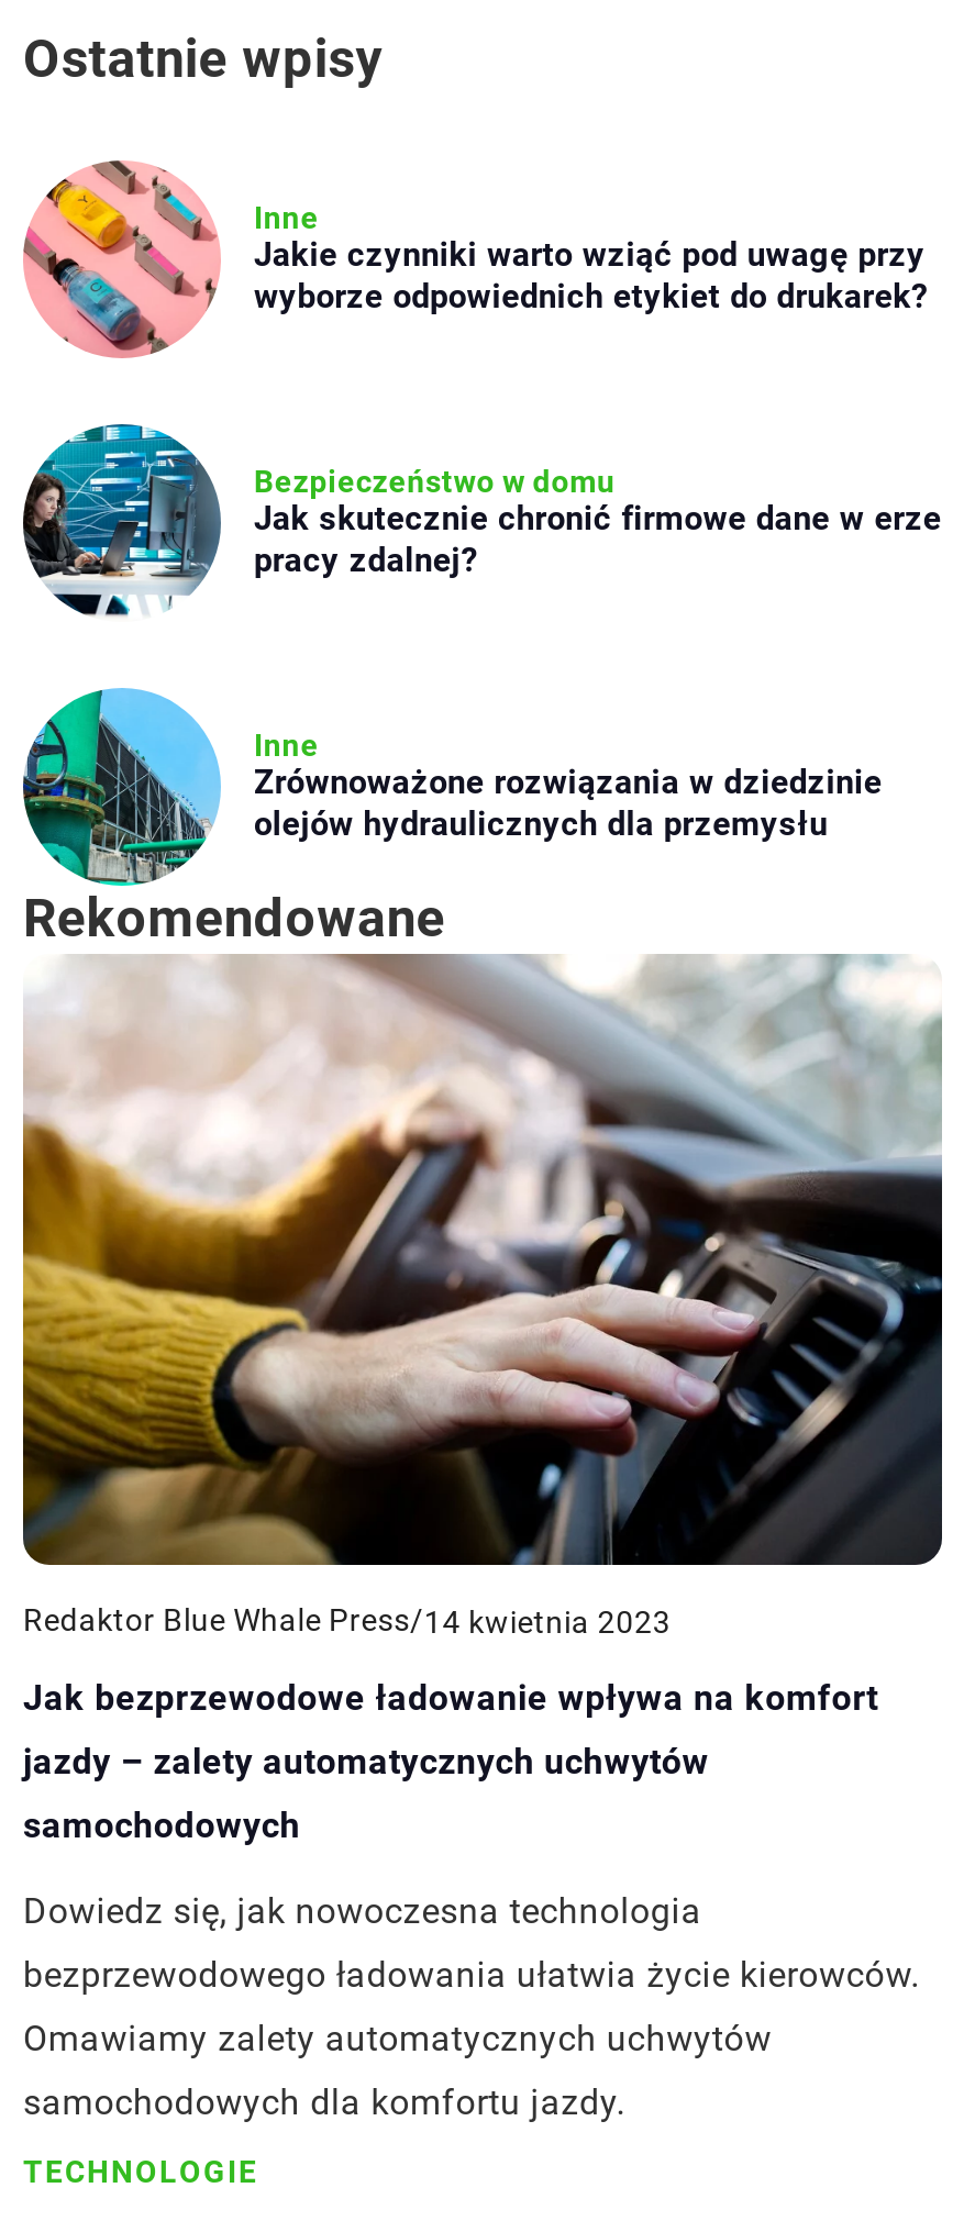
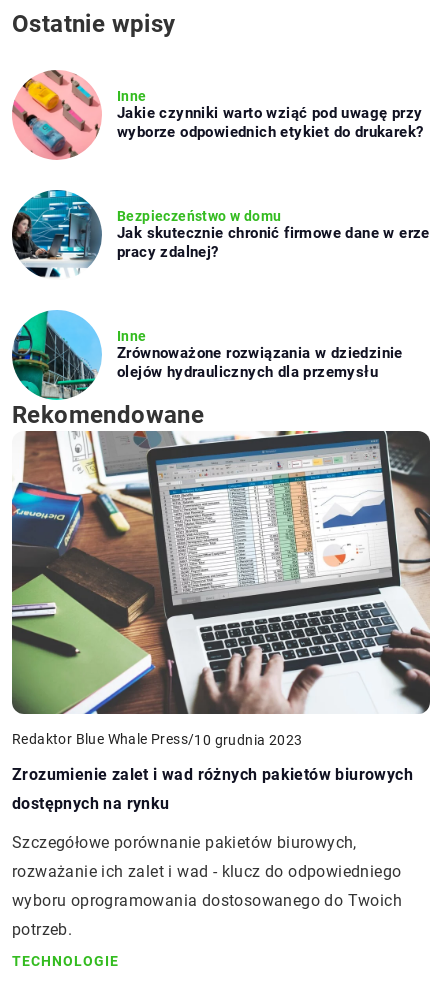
[21,952,944,2124] [image] | Redaktor Blue Whale Press/14 kwietnia 2023 | Jak bezprzewodowe ładowanie wpływa na komfort | jazdy – zalety automatycznych uchwytów | samochodowych | Dowiedz się, jak nowoczesna technologia | bezprzewodowego ładowania ułatwia życie kierowców. | Omawiamy zalety automatycznych uchwytów | samochodowych dla komfortu jazdy. -> [11,430,431,939] [image] | Redaktor Blue Whale Press/10 grudnia 2023 | Zrozumienie zalet i wad różnych pakietów biurowych | dostępnych na rynku | Szczegółowe porównanie pakietów biurowych, | rozważanie ich zalet i wad - klucz do odpowiedniego | wyboru oprogramowania dostosowanego do Twoich | potrzeb.

